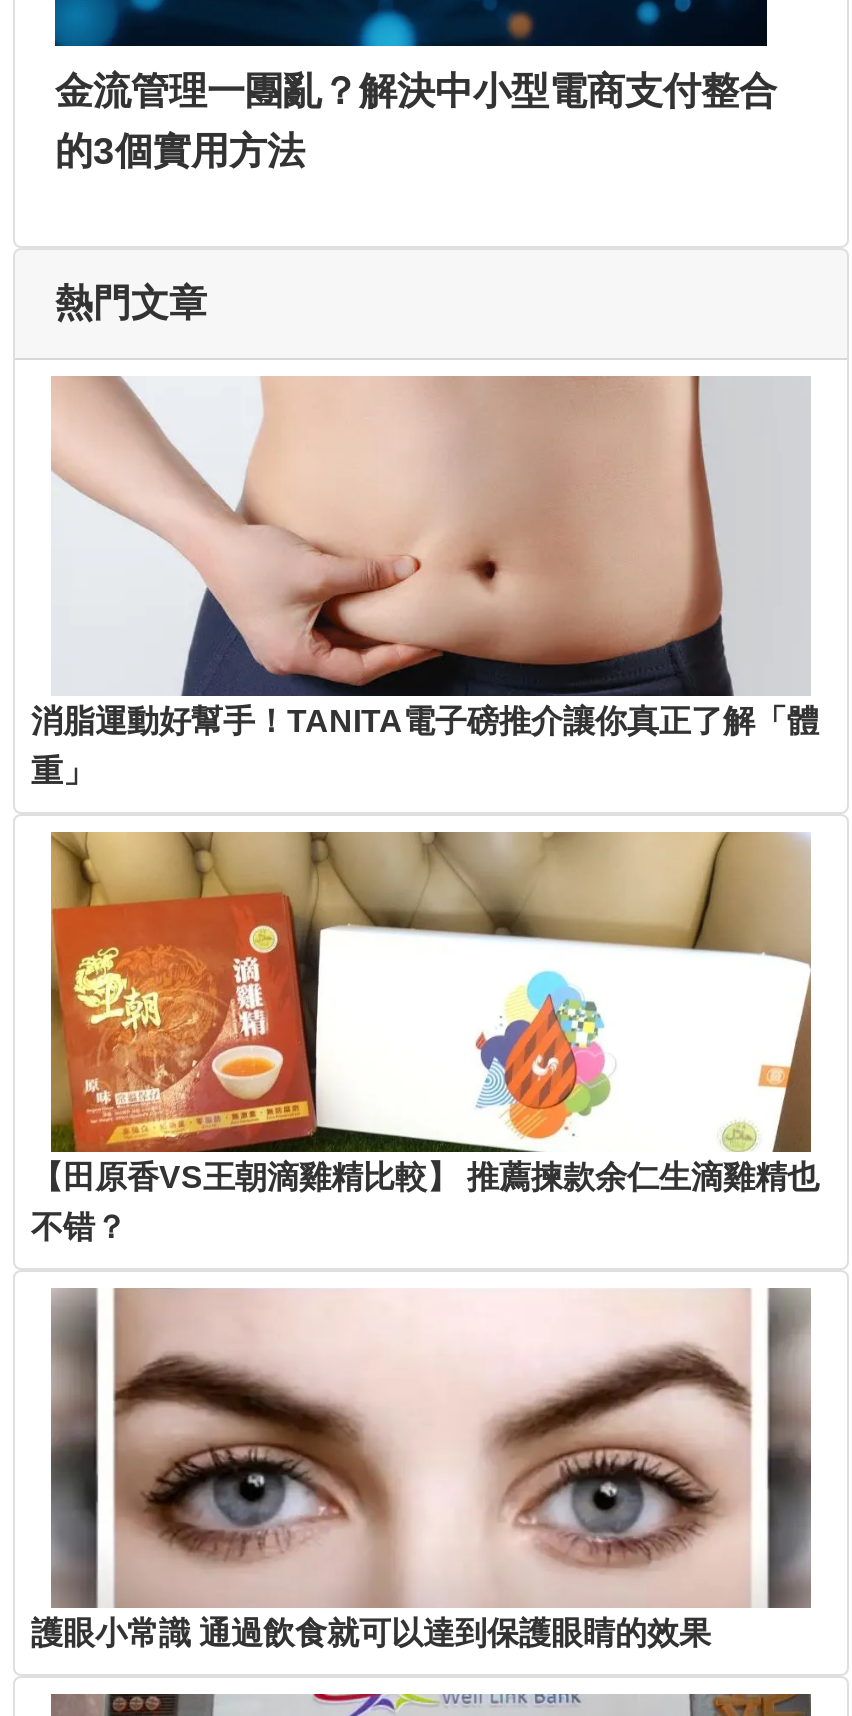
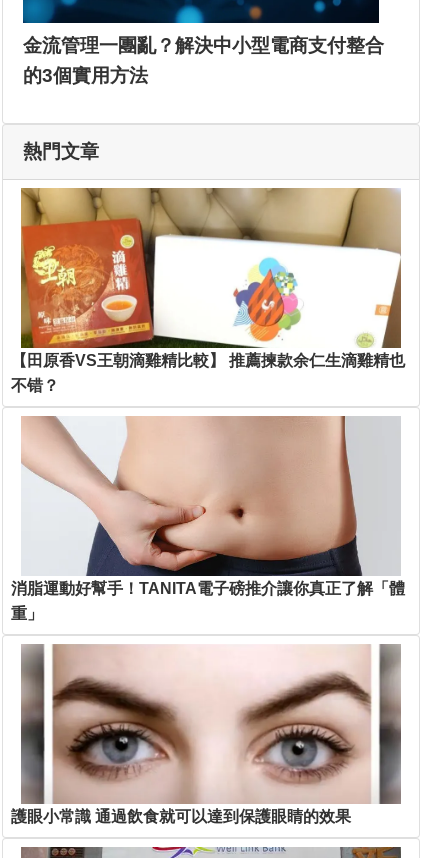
moved [31,376,819,788] -> [11,416,405,622]: [image] | 消脂運動好幫手！TANITA電子磅推介讓你真正了解「體 | 重」
moved [31,828,819,1244] -> [11,186,405,394]: [image] | 【田原香VS王朝滴雞精比較】 推薦揀款余仁生滴雞精也 | 不错？

